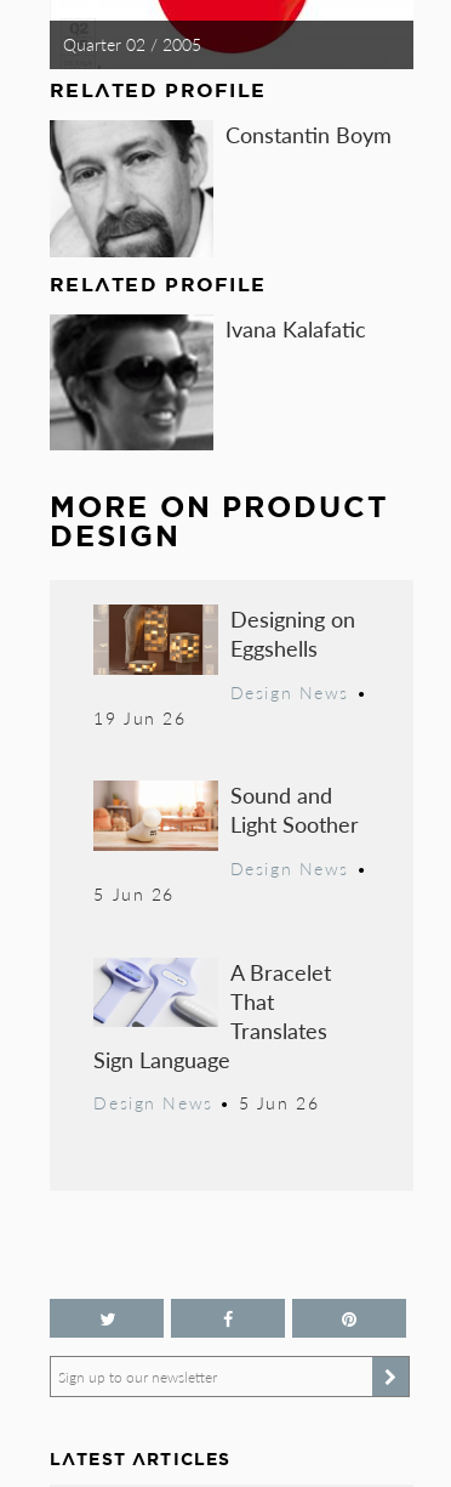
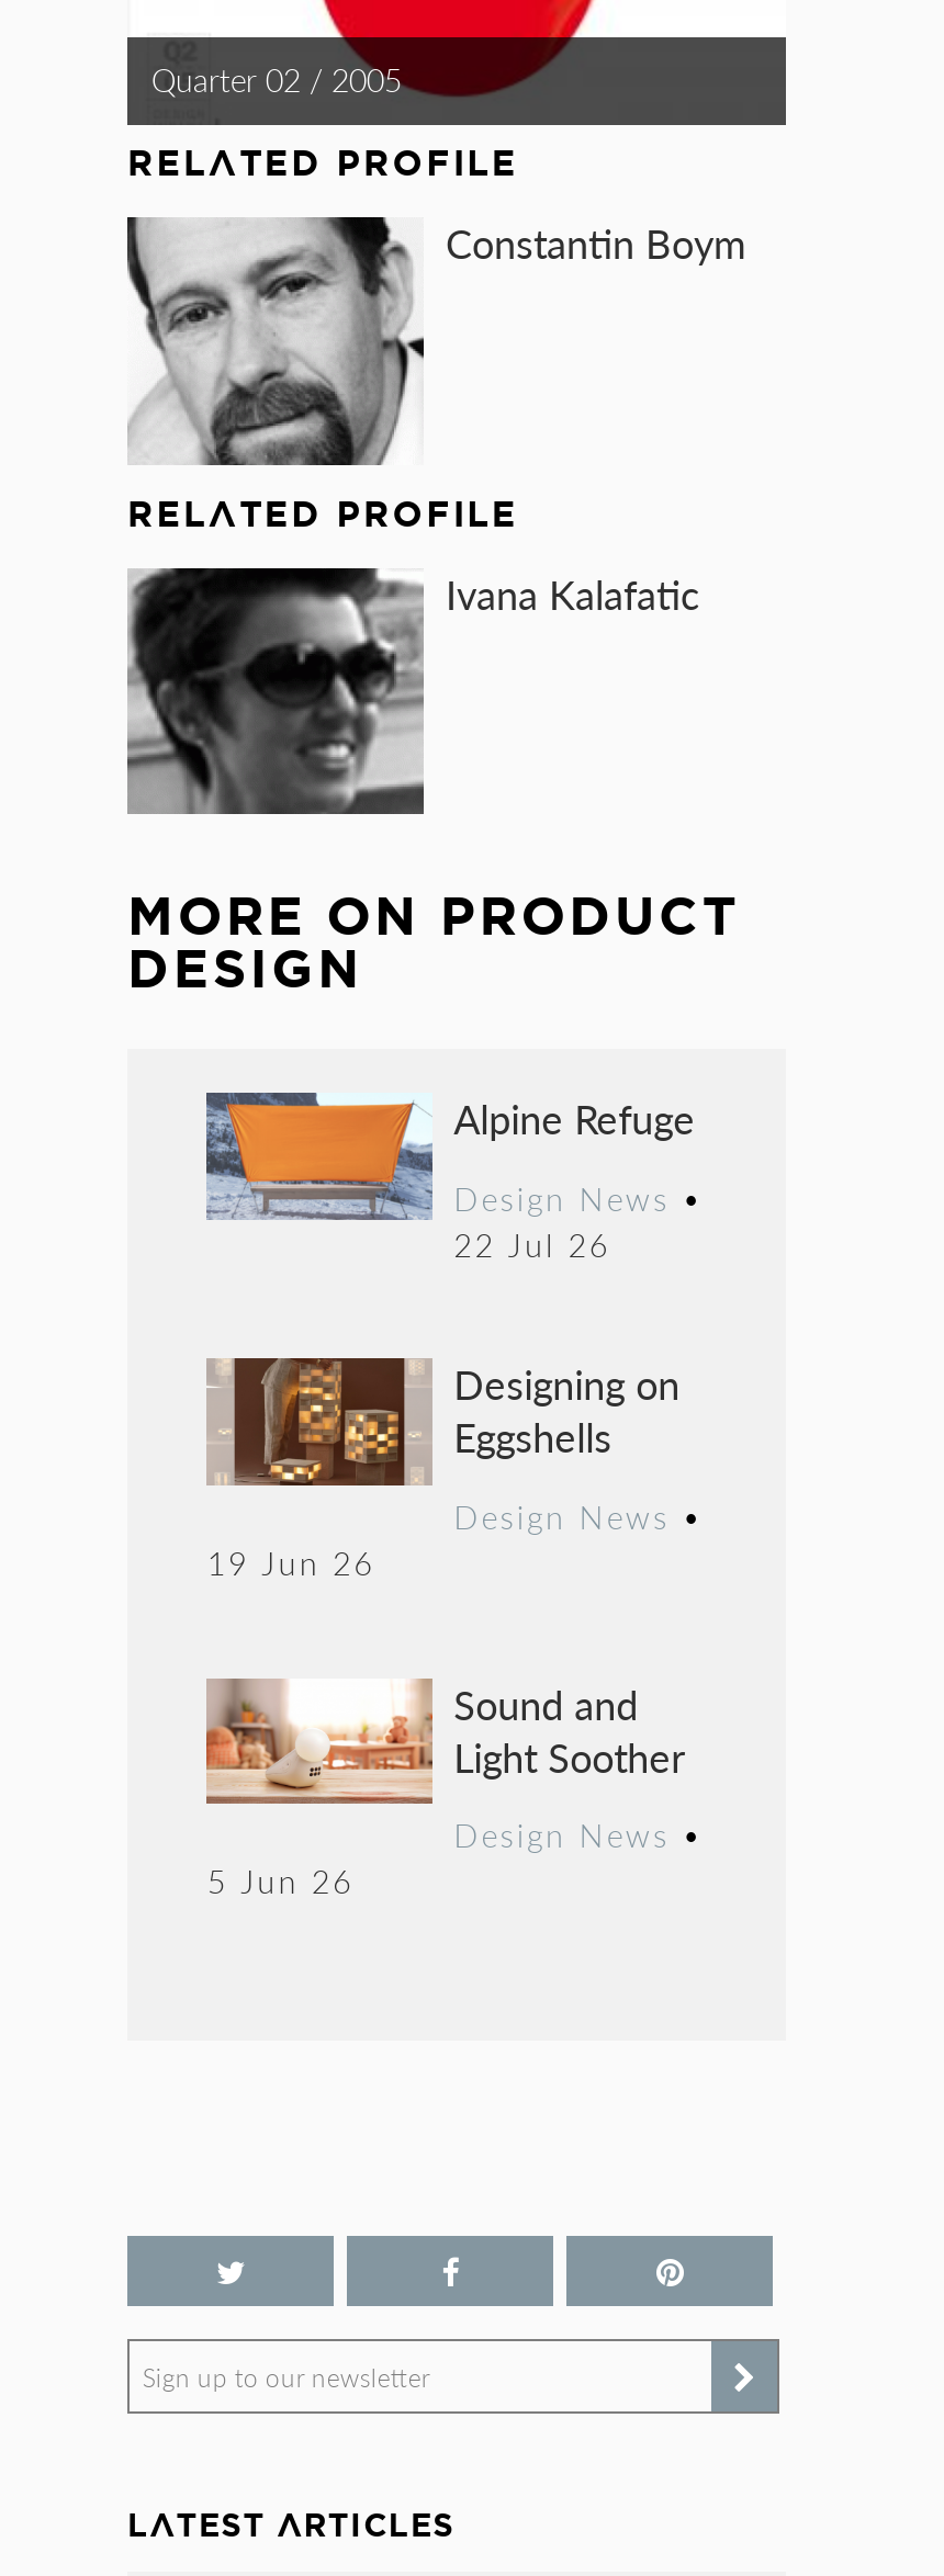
none -> [206,1091,703,1266] [image] | Alpine Refuge | Design News • | 22 Jul 26
moved [94,603,368,906] -> [207,1356,703,1903]: [image] | Designing on | Eggshells | ... | Design News • | 5 Jun 26
[93,956,330,1115] [image] | A Bracelet | That | Translates | Sign Language | Design News • 5 Jun 26 -> none

